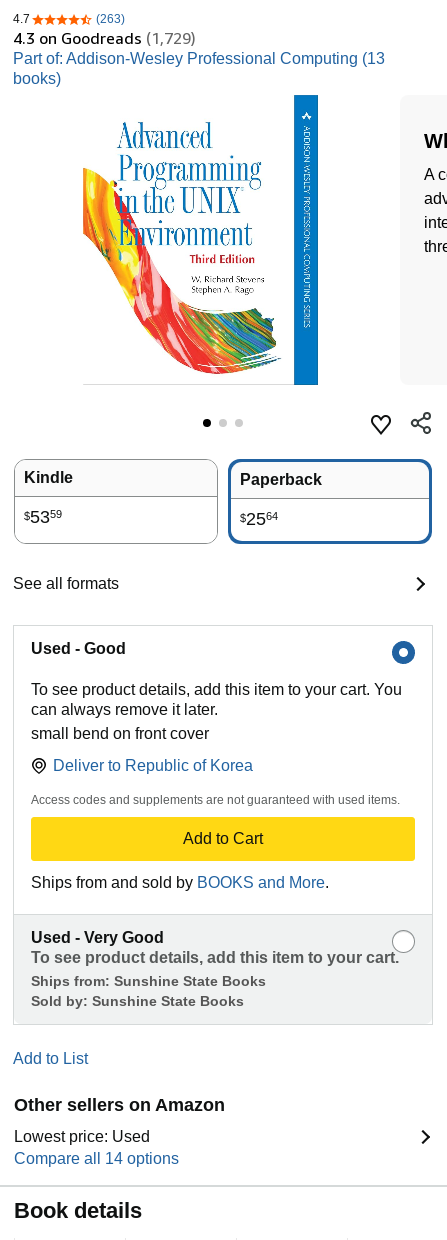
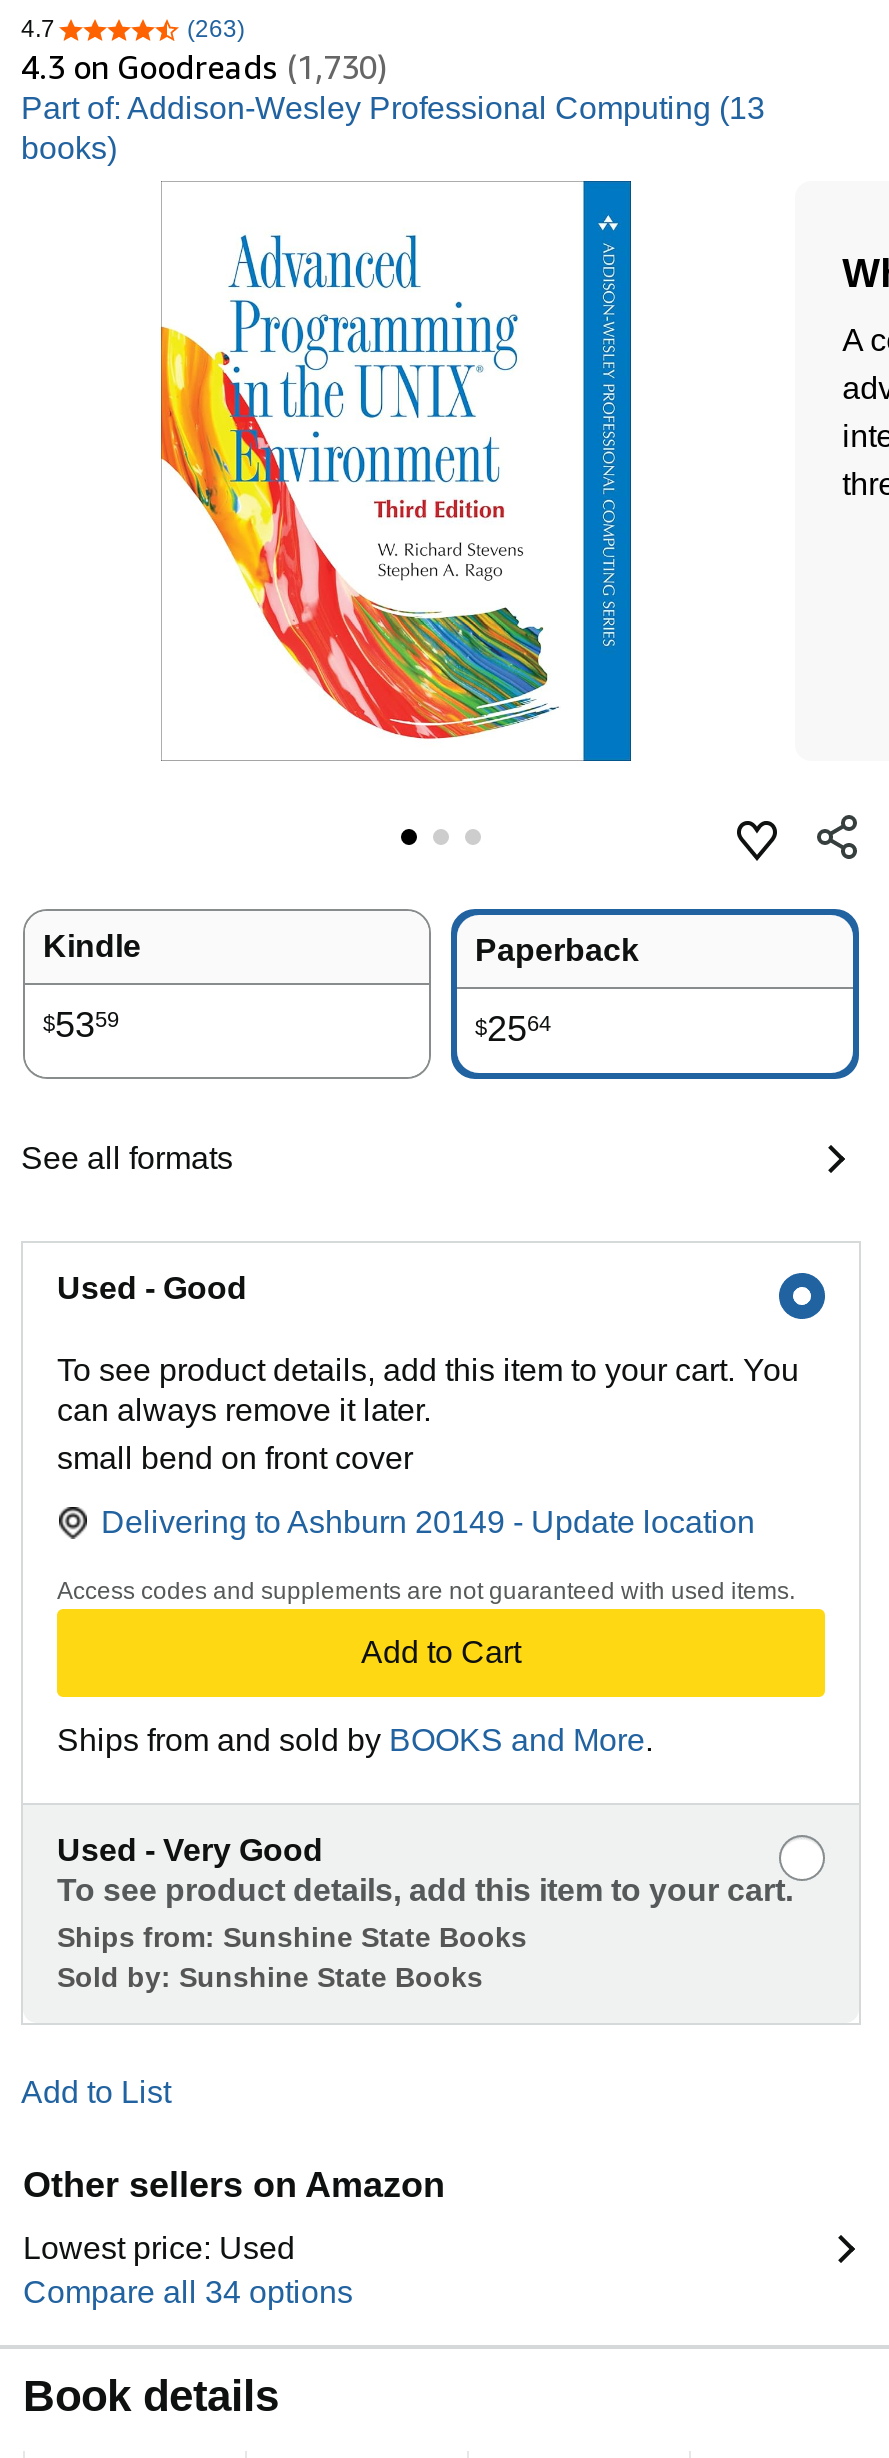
[13,28,196,48] 4.3 on Goodreads (1,729) -> [21,47,387,87] 4.3 on Goodreads (1,730)
[53,757,253,774] Deliver to Republic of Korea -> [101,1505,755,1539] Delivering to Ashburn 20149 - Update location
[14,1150,179,1167] Compare all 14 options -> [23,2275,353,2309] Compare all 34 options

